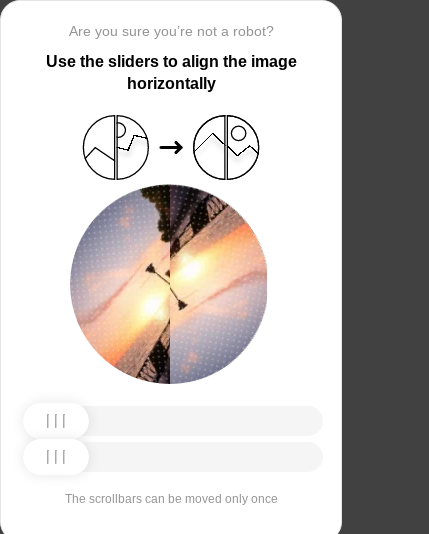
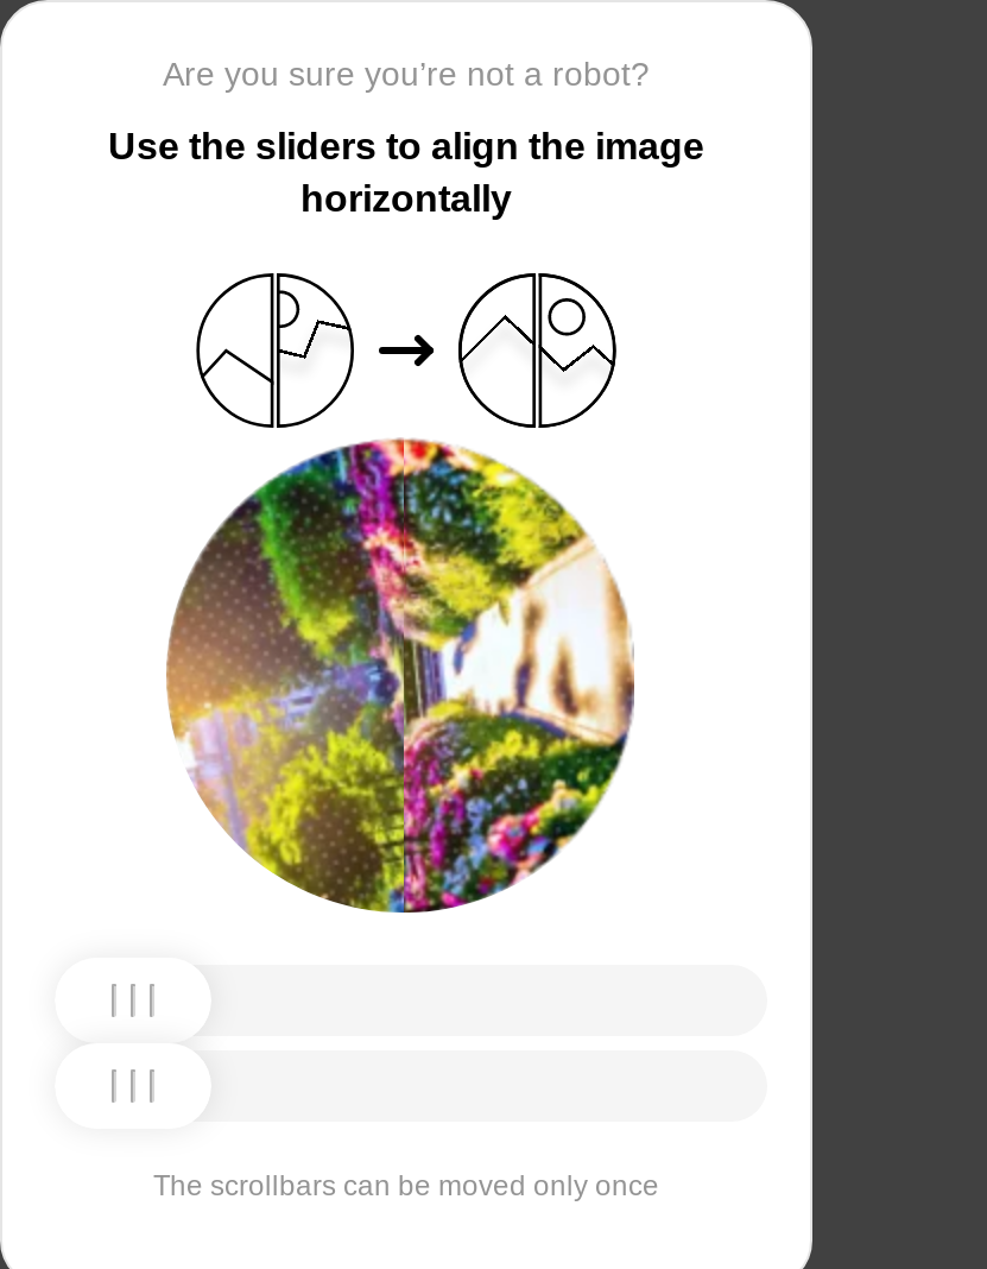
[70,184,267,385] [image] -> [166,437,634,915] [image]

